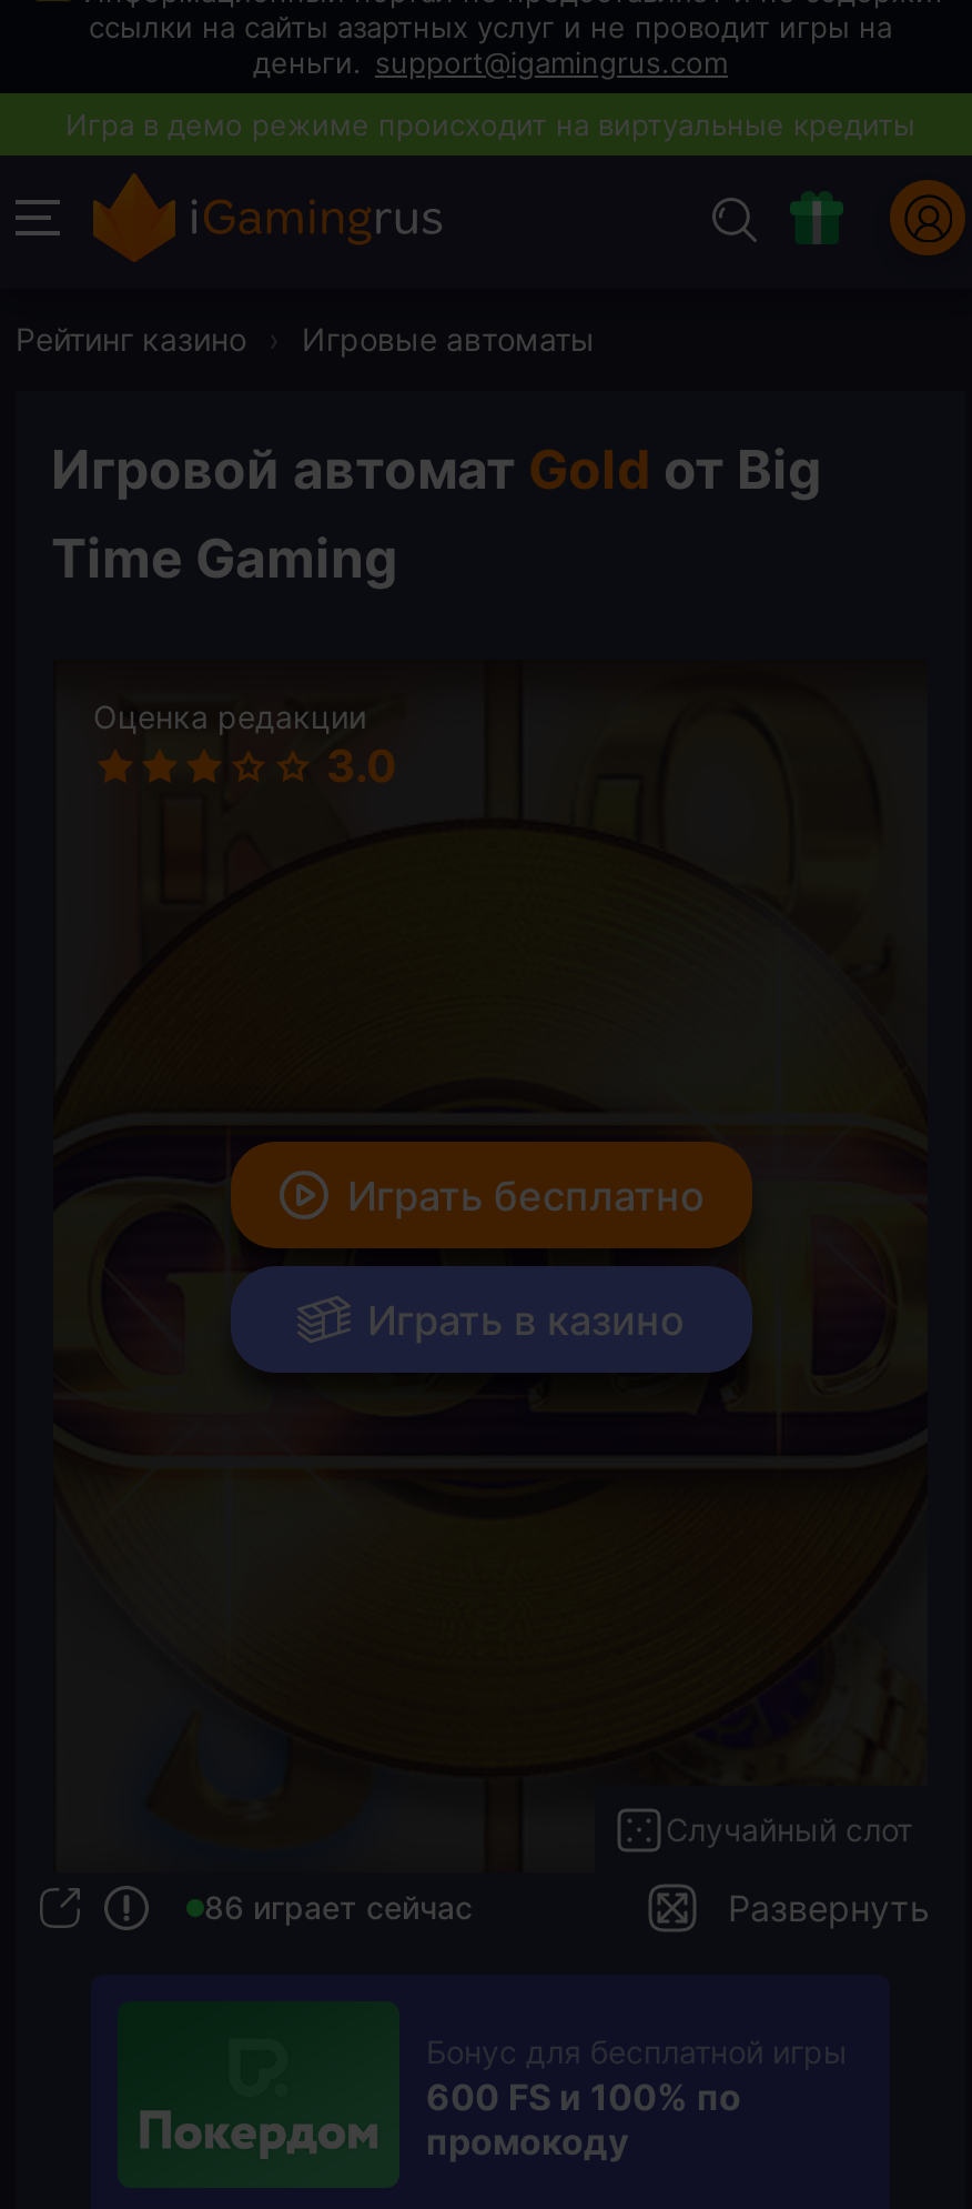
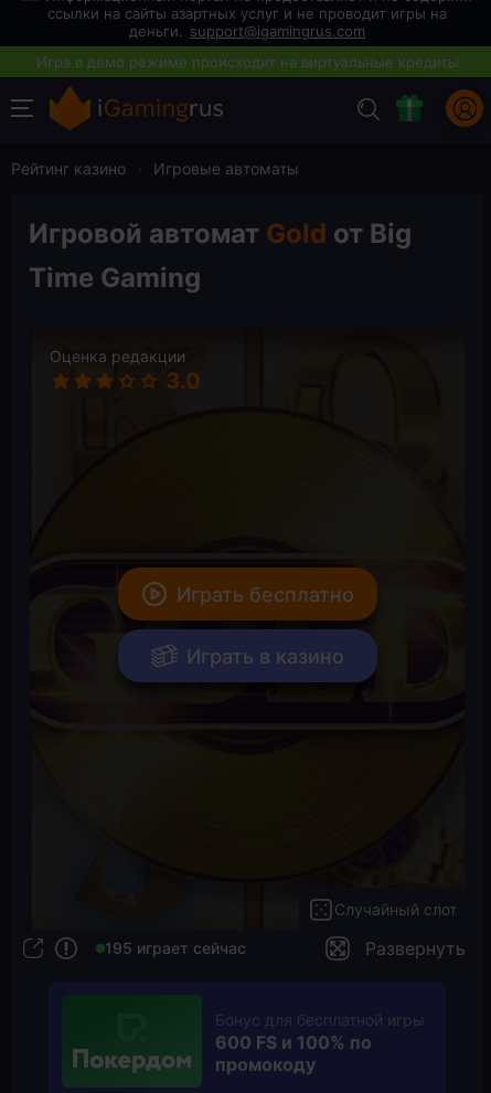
[204,1888,473,1926] 86 играет сейчас -> [105,938,246,957] 195 играет сейчас

